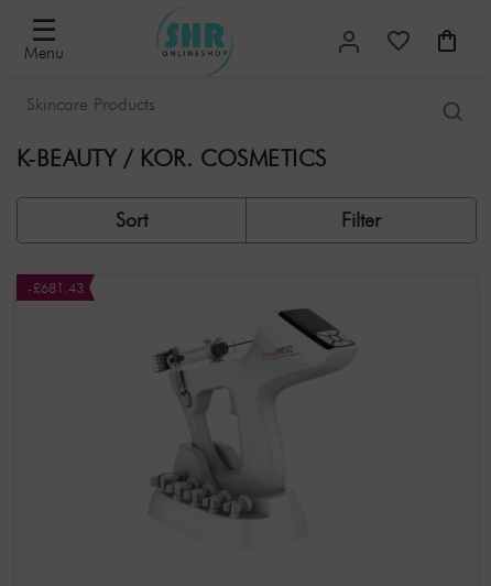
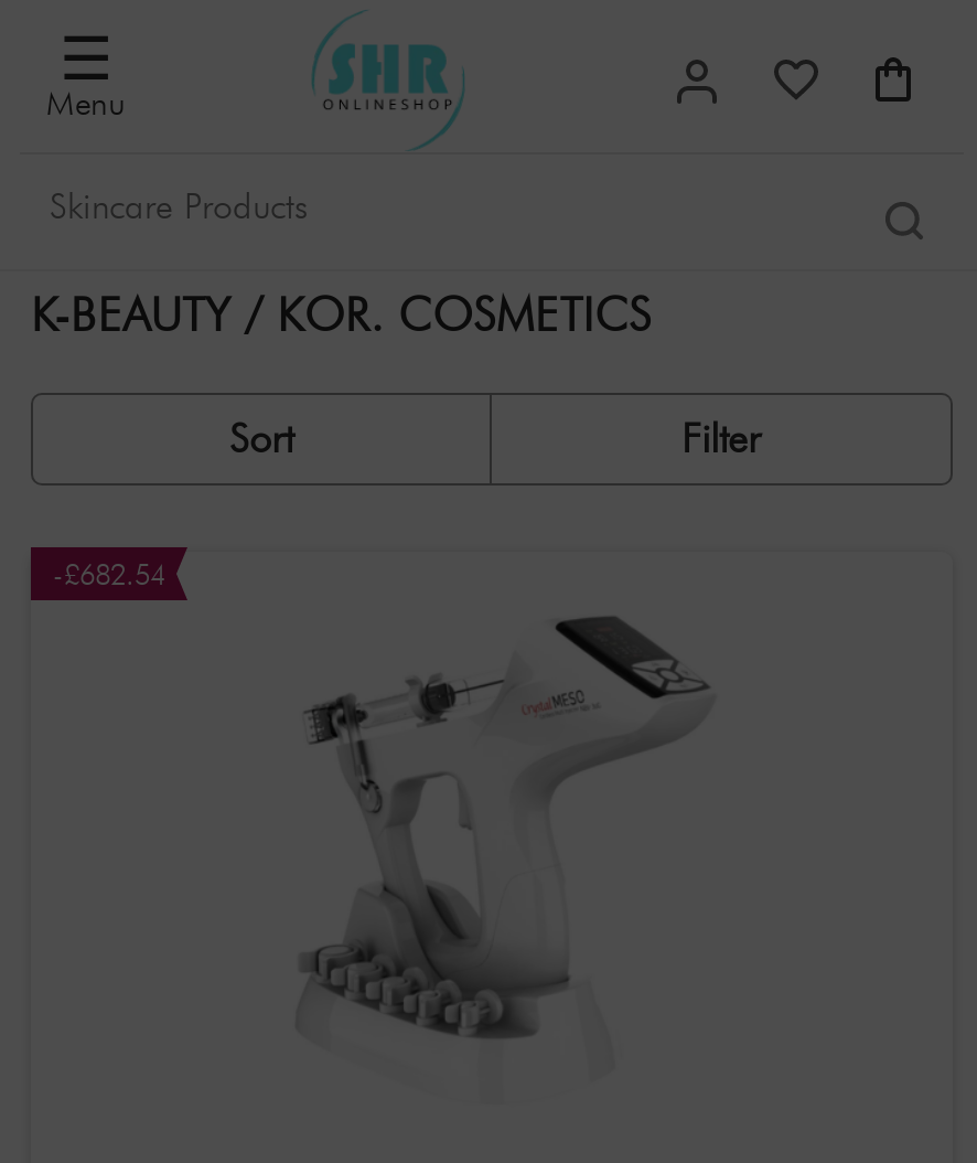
[28,279,84,296] -£681.43 -> [53,556,165,591] -£682.54

